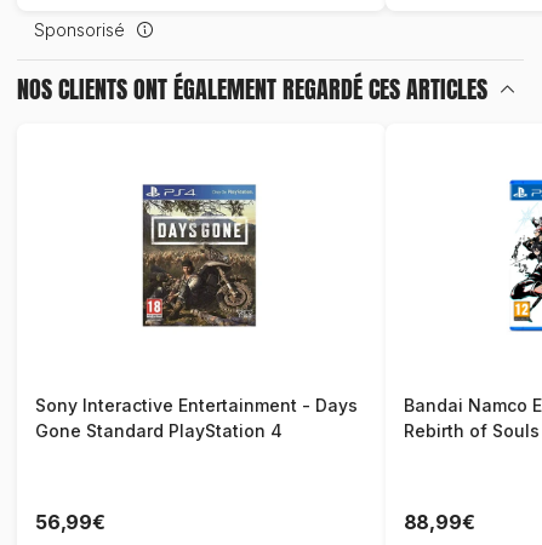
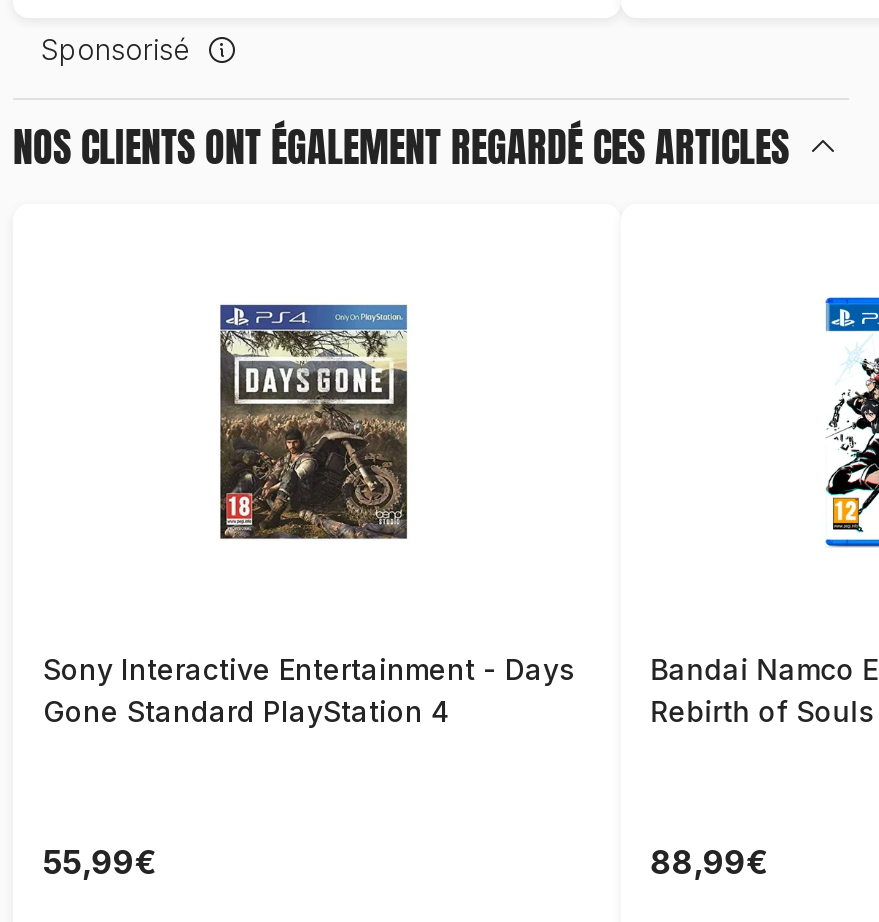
[35,510,105,534] 56,99€ -> [43,842,156,882] 55,99€

